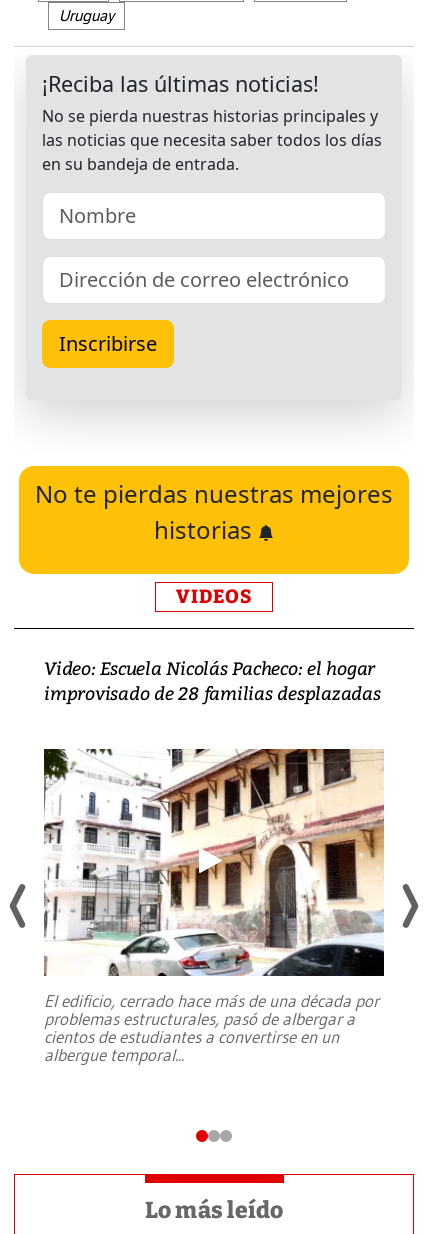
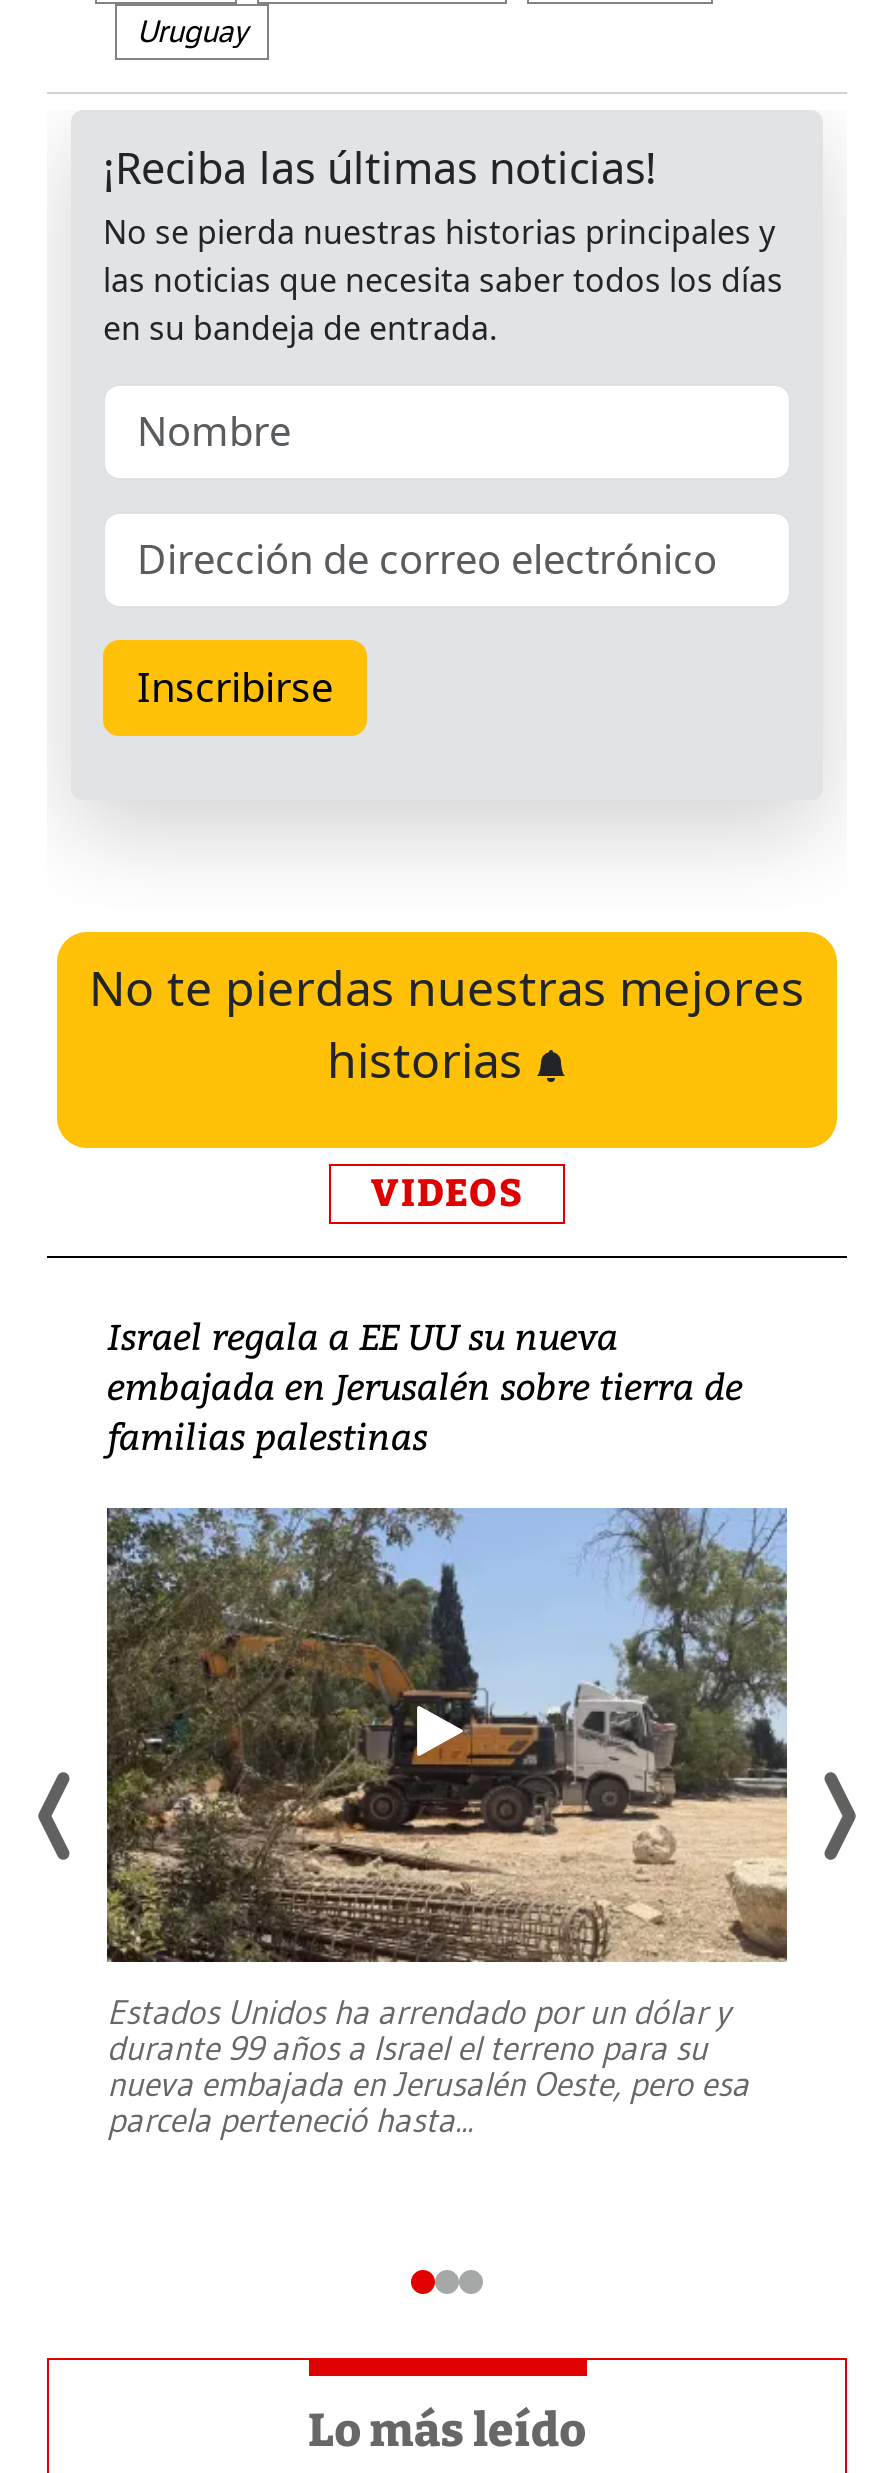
[44,655,380,705] Video: Escuela Nicolás Pacheco: el hogar | improvisado de 28 familias desplazadas -> [107,1311,743,1461] Israel regala a EE UU su nueva | embajada en Jerusalén sobre tierra de | familias palestinas
[44,748,385,1065] [image] | El edificio, cerrado hace más de una década por | problemas estructurales, pasó de albergar a | cientos de estudiantes a convertirse en un | albergue temporal... -> [105,1506,789,2140] [image] | Estados Unidos ha arrendado por un dólar y | durante 99 años a Israel el terreno para su | nueva embajada en Jerusalén Oeste, pero esa | parcela perteneció hasta...

